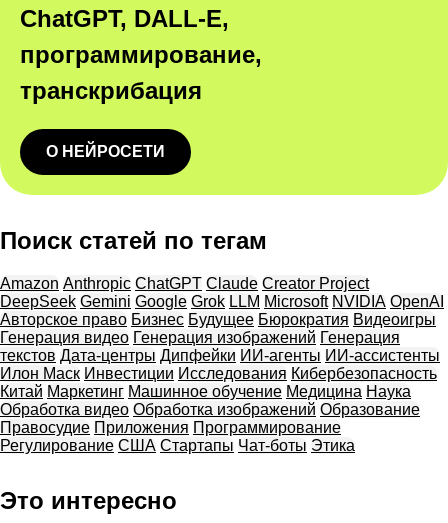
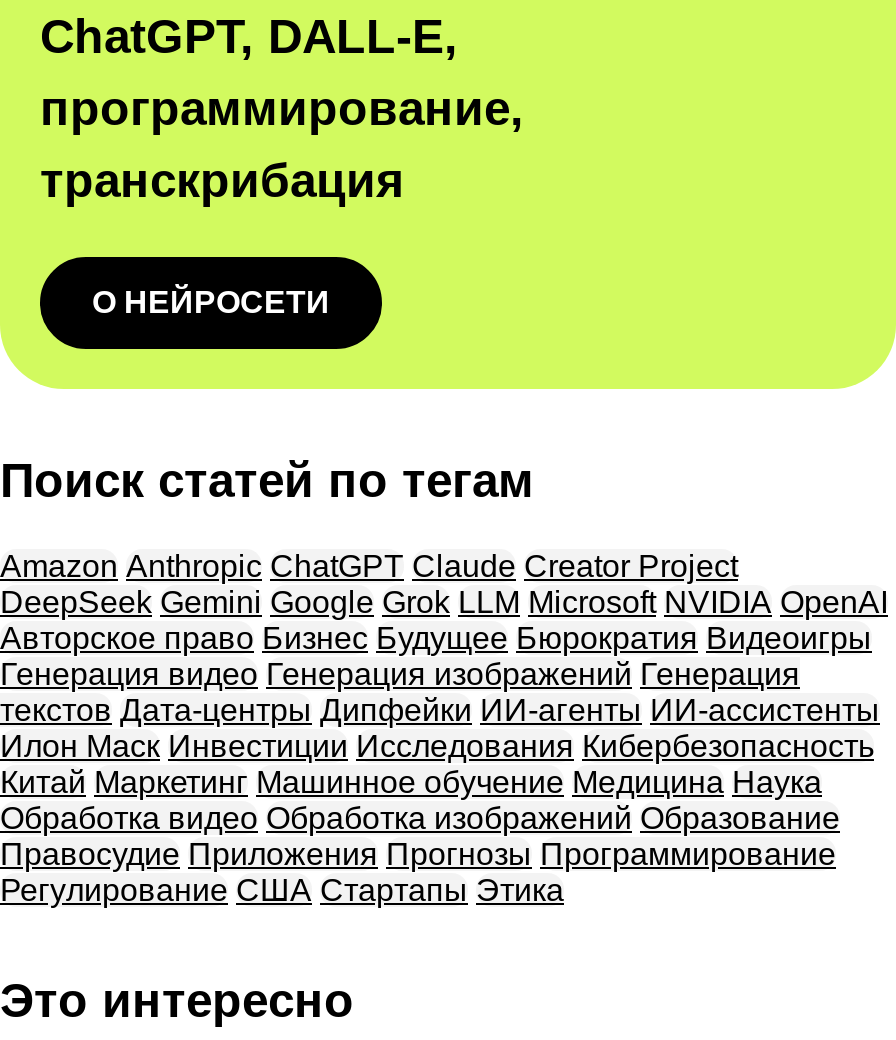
[0,419,355,454] Правосудие Приложения Программирование | Регулирование США Стартапы Чат-боты Этика -> [0,836,836,906] Правосудие Приложения Прогнозы Программирование | Регулирование США Стартапы Этика

